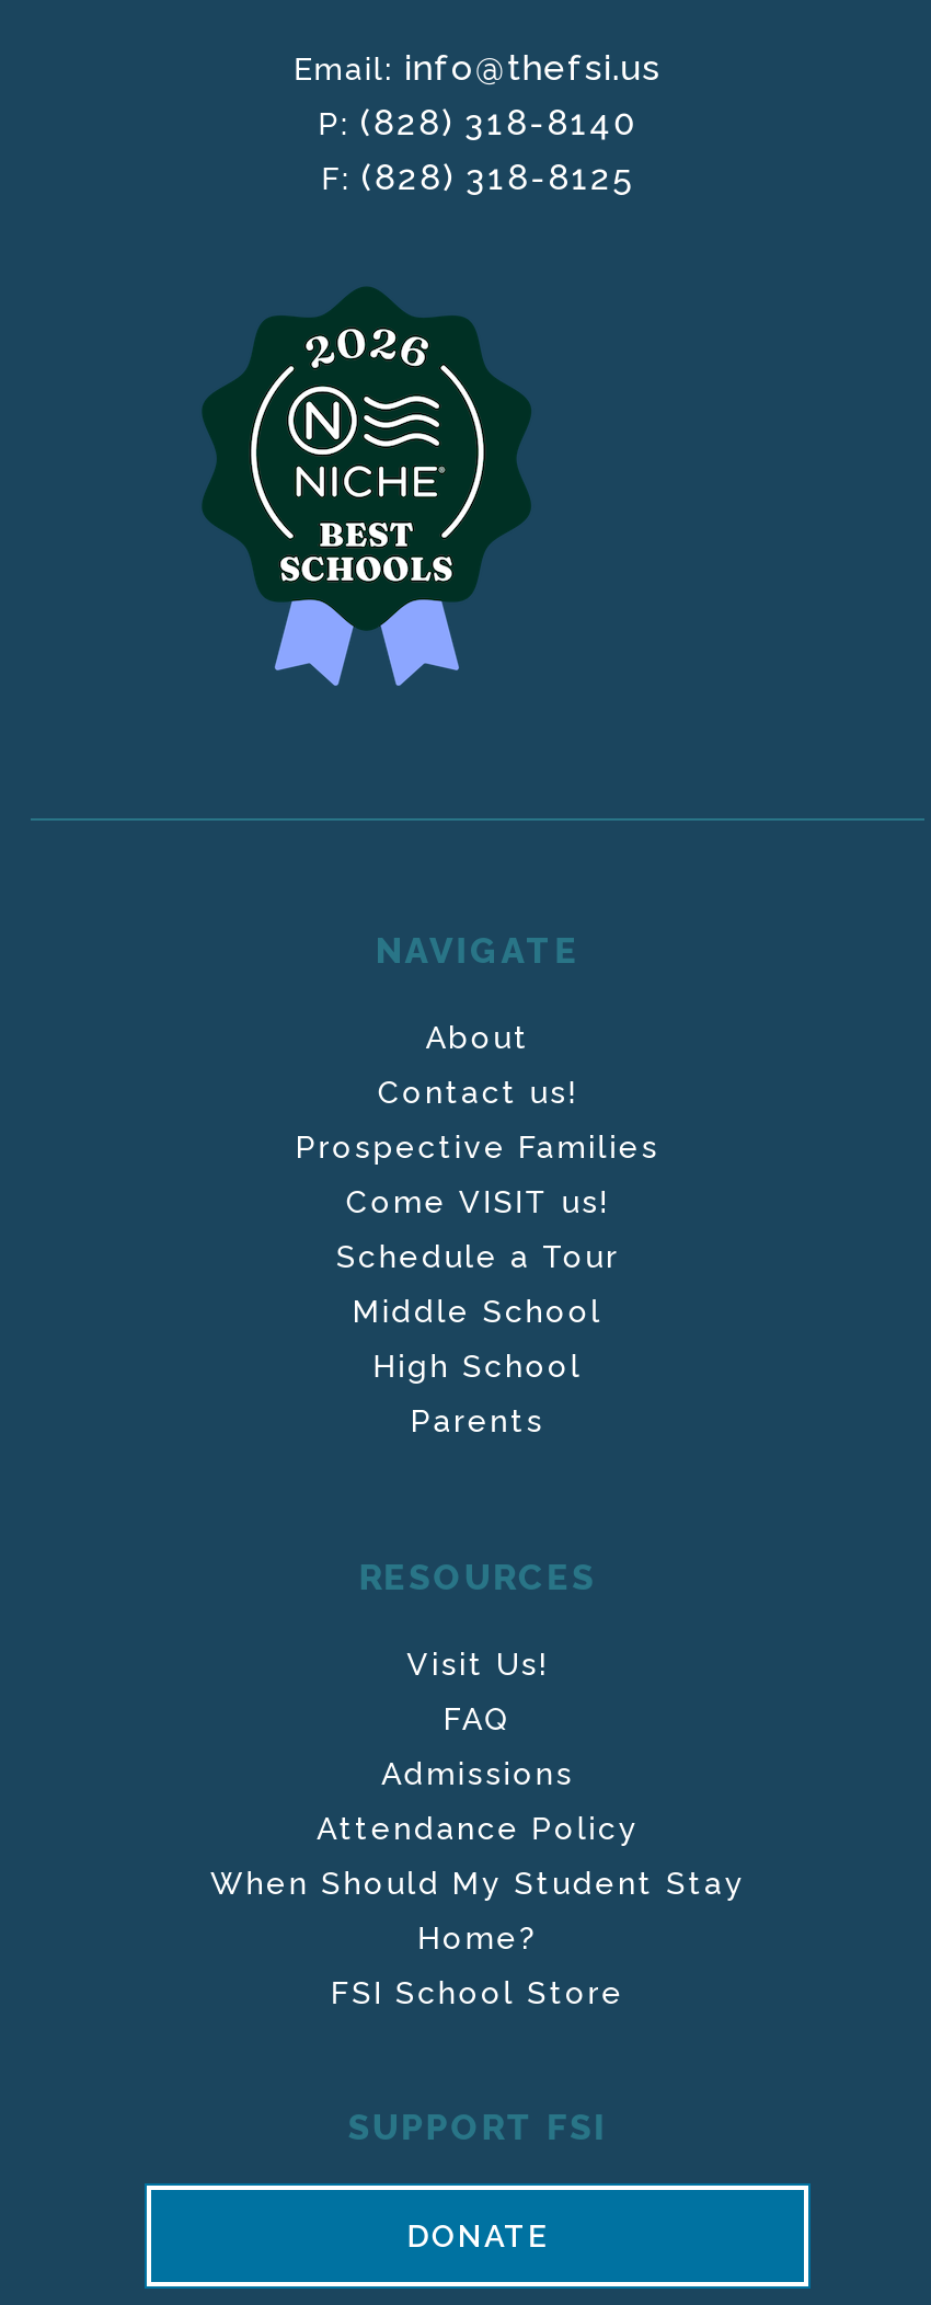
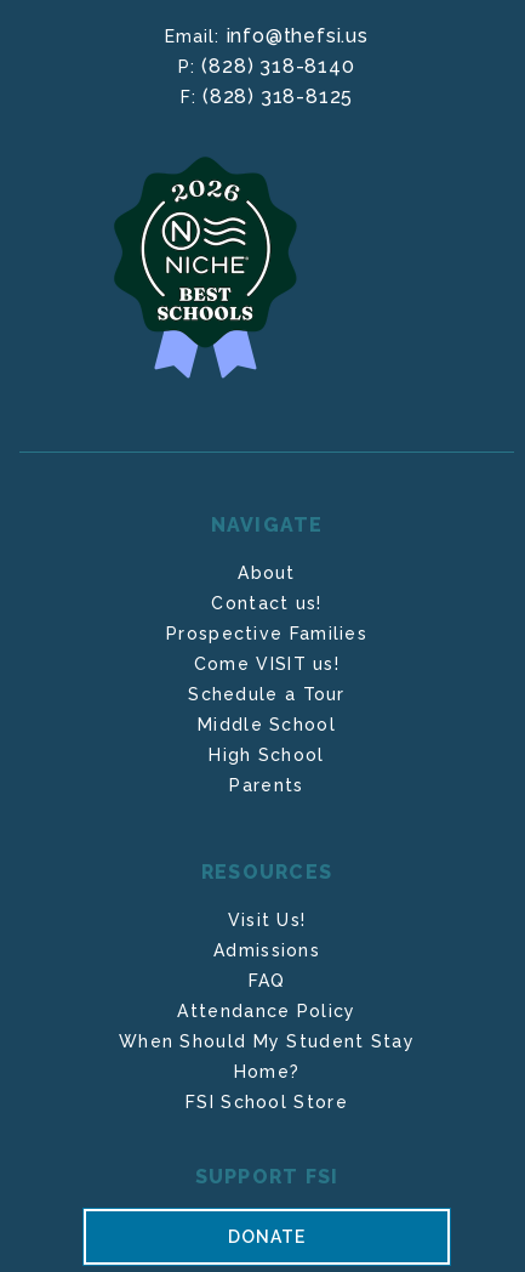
moved [444,1702,512,1737] -> [248,971,286,991]: FAQ
moved [381,1757,574,1792] -> [213,941,320,960]: Admissions

